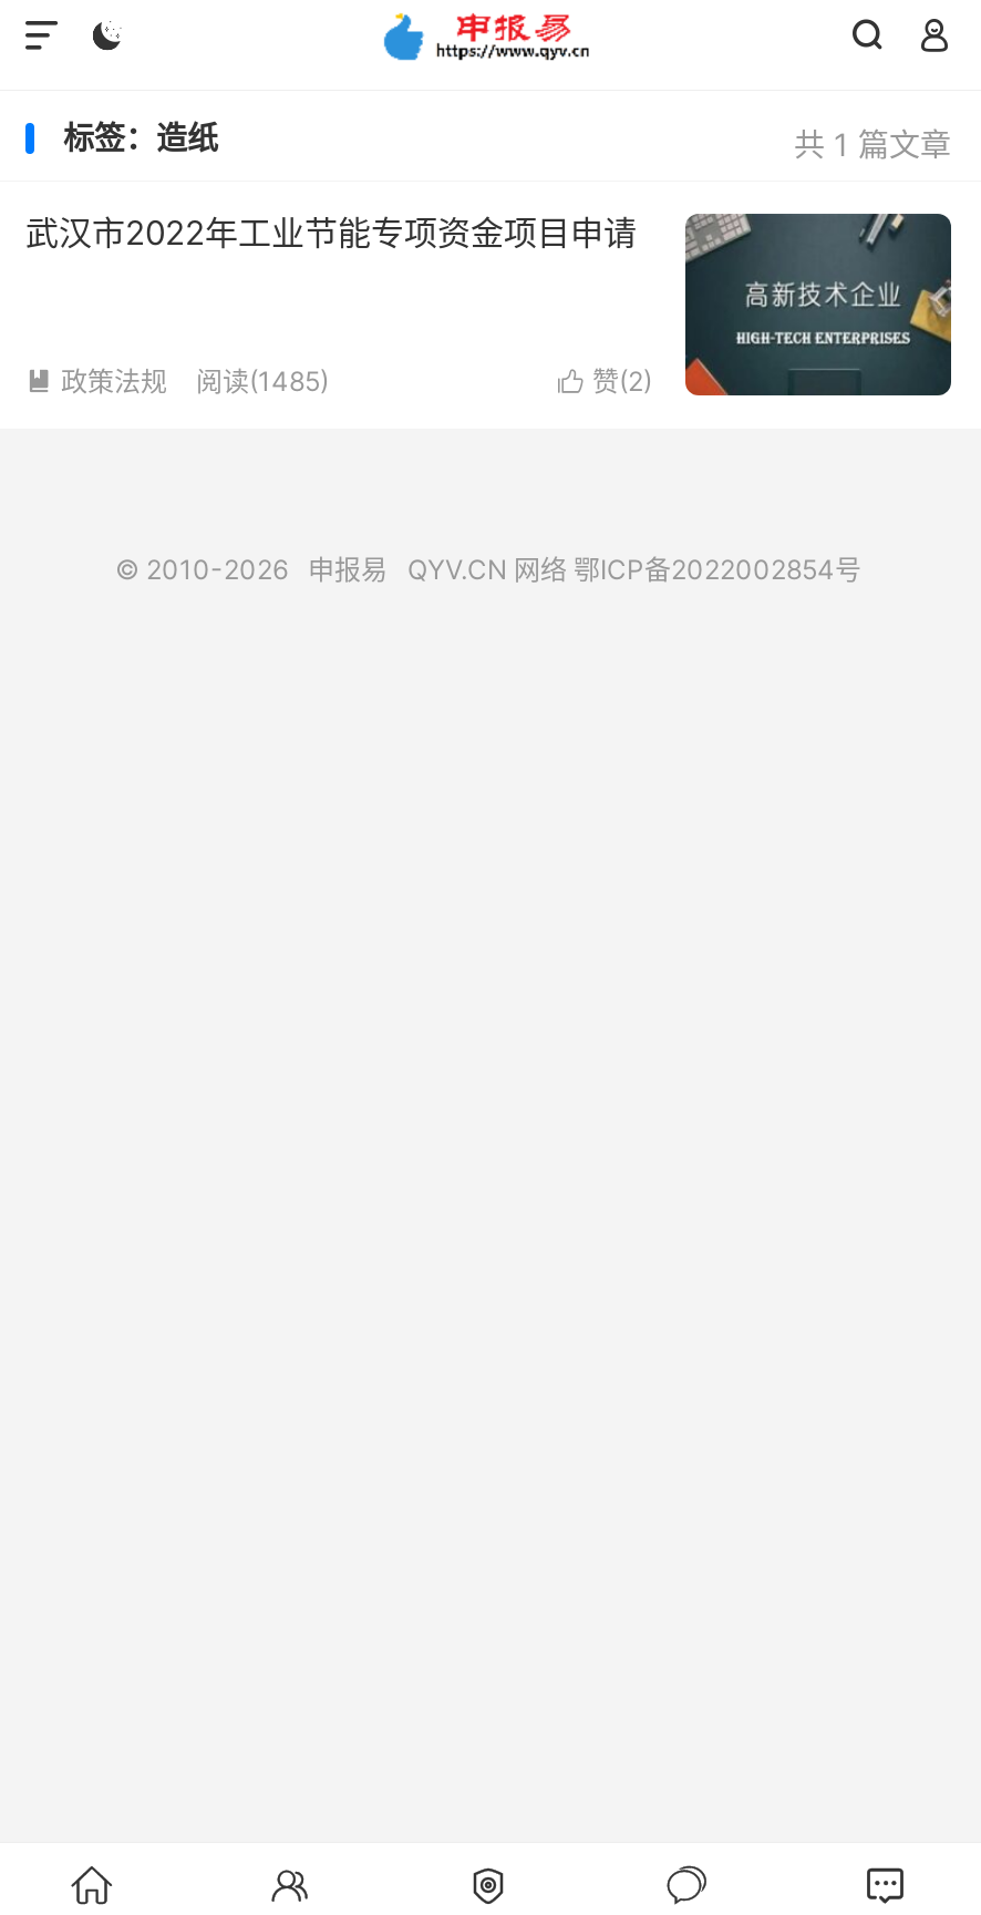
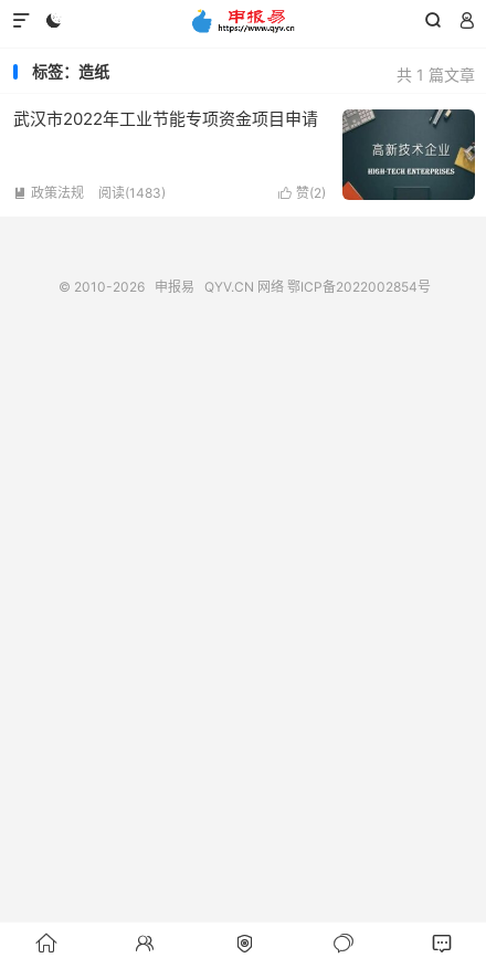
[196,364,329,398] 阅读(1485) -> [98,185,166,201] 阅读(1483)

